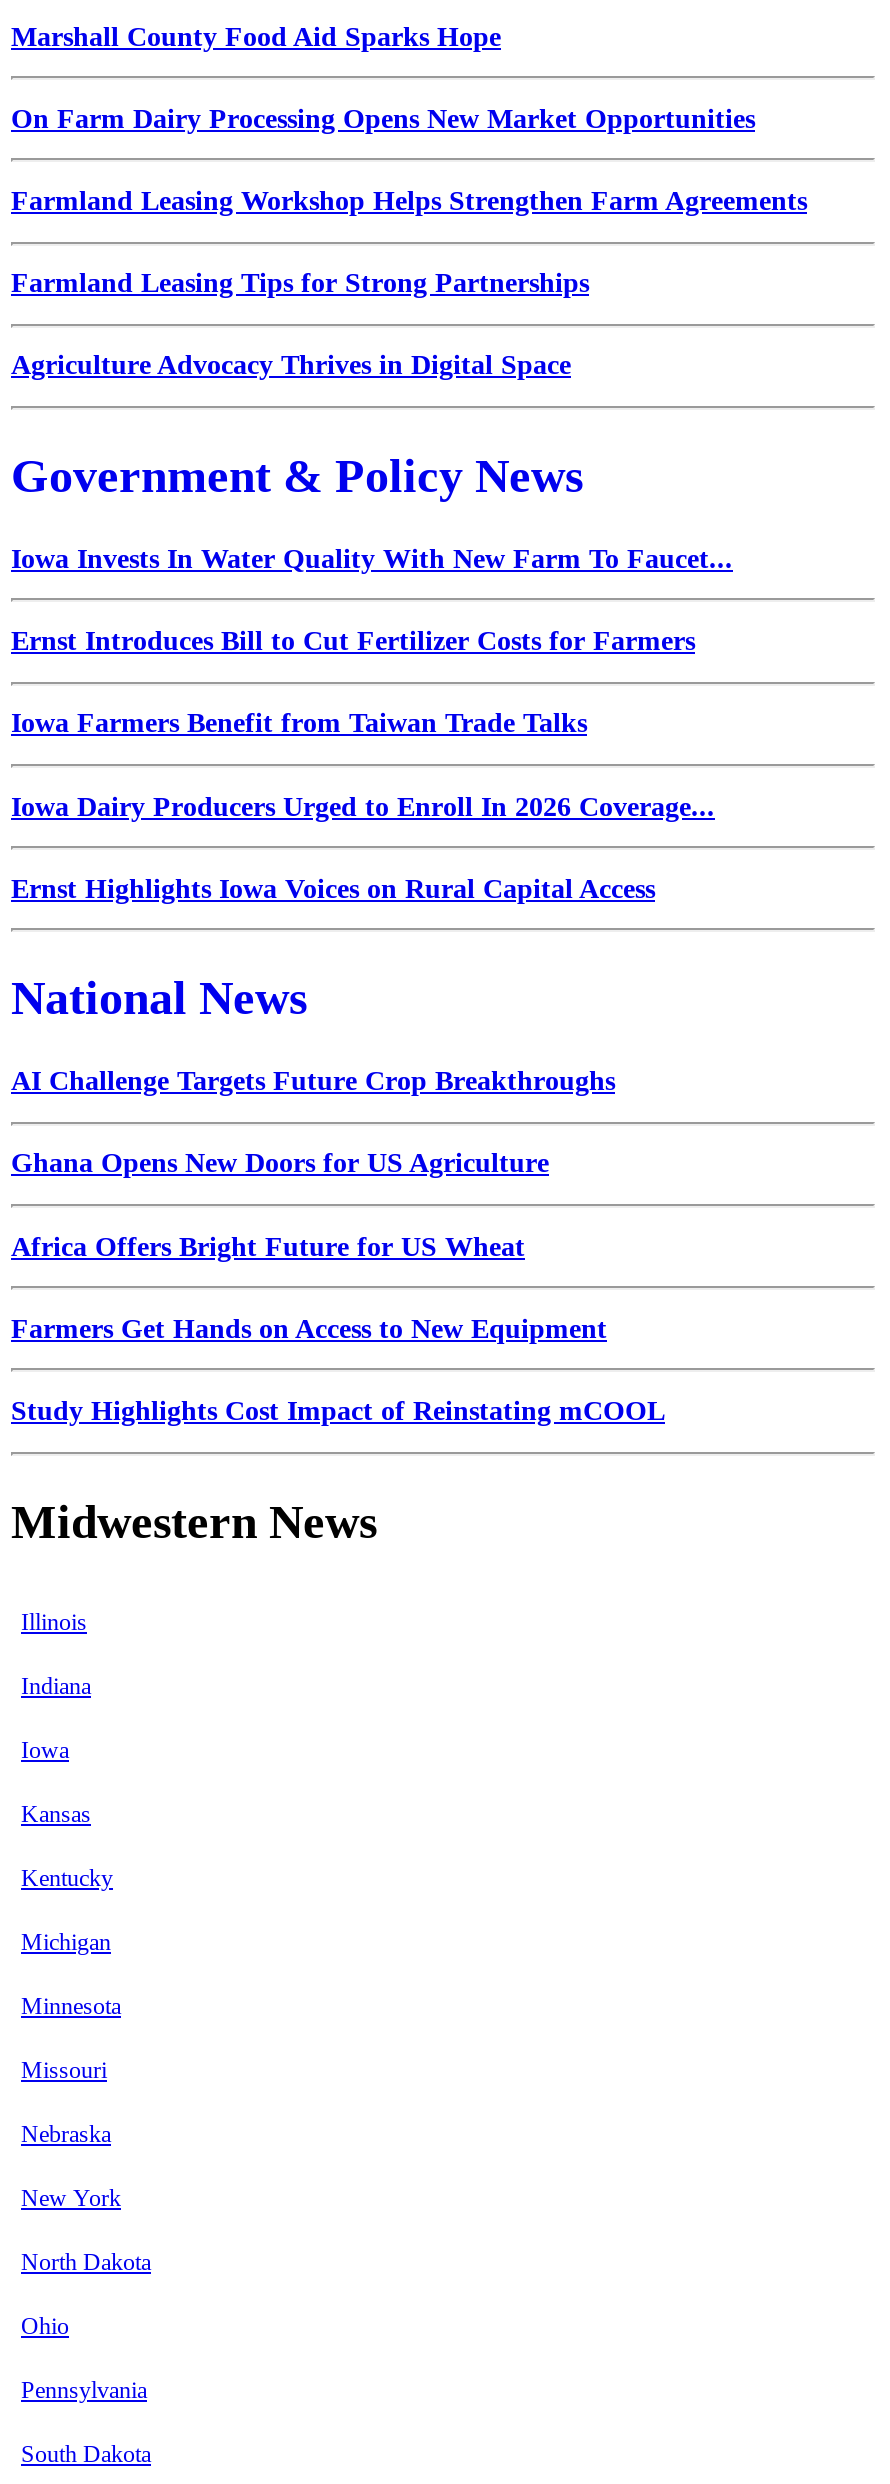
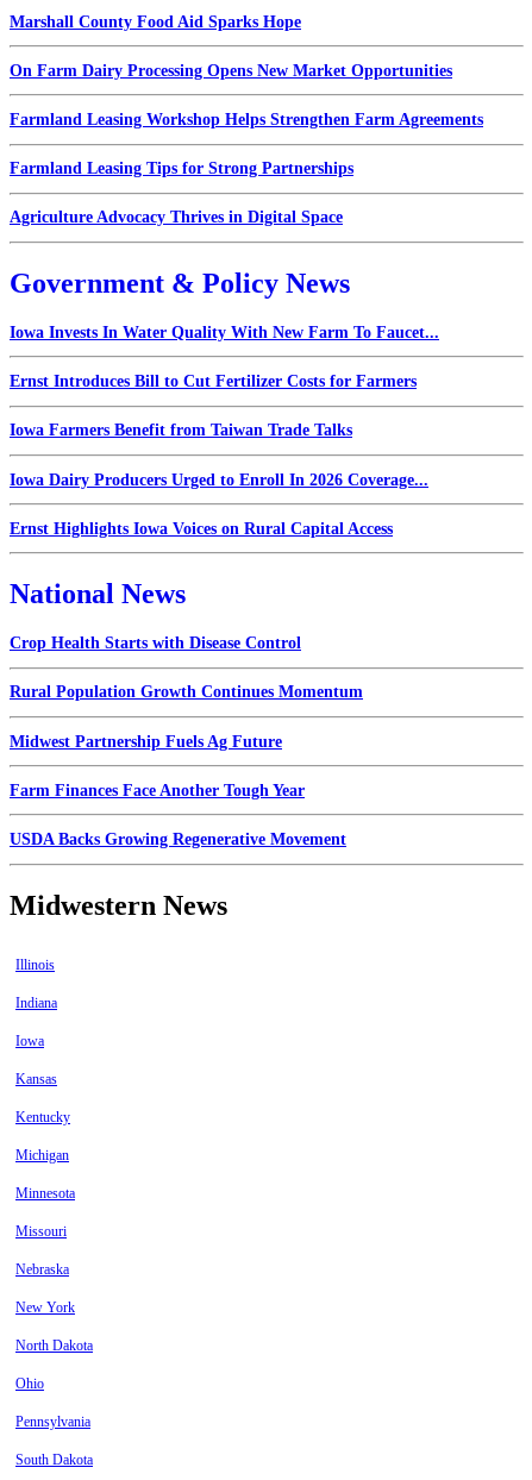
[11,1066,615,1096] AI Challenge Targets Future Crop Breakthroughs -> [10,634,301,652] Crop Health Starts with Disease Control
[11,1149,549,1179] Ghana Opens New Doors for US Agriculture -> [10,683,363,701] Rural Population Growth Continues Momentum
[11,1231,525,1261] Africa Offers Bright Future for US Wheat -> [10,732,282,750] Midwest Partnership Fuels Ag Future
[11,1314,607,1344] Farmers Get Hands on Access to New Equipment -> [10,781,305,799] Farm Finances Face Another Tough Year
[11,1396,665,1426] Study Highlights Cost Impact of Reinstating mCOOL -> [10,830,346,848] USDA Backs Growing Regenerative Movement

